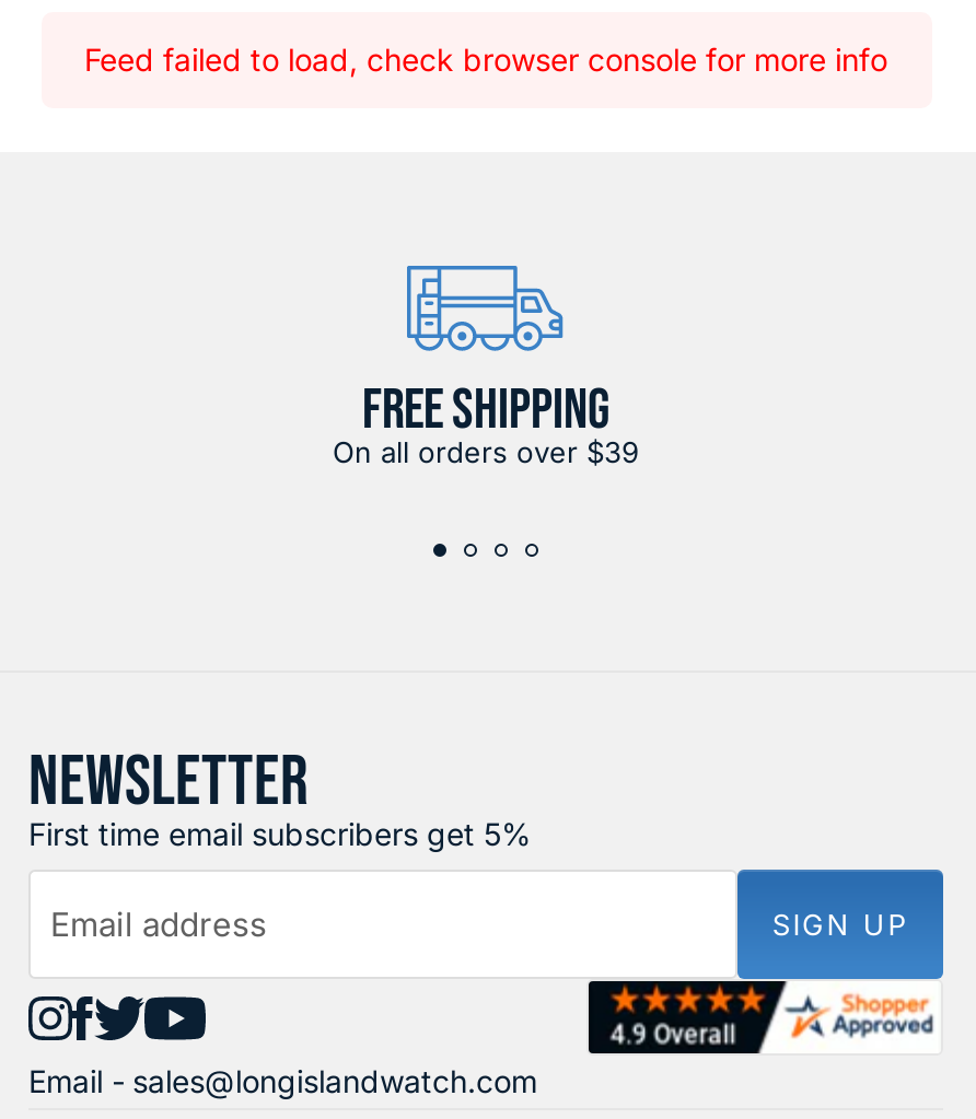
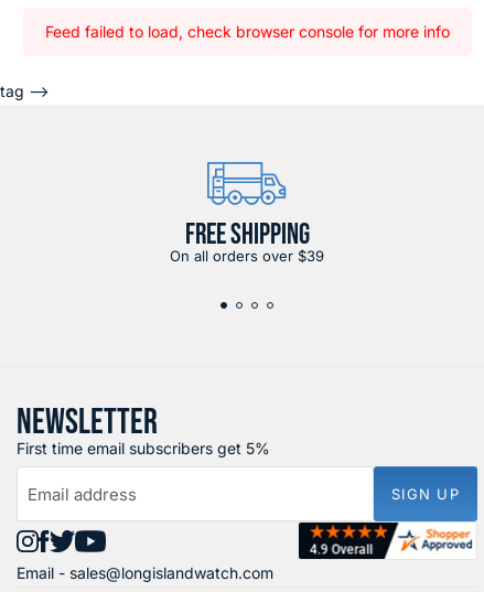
none -> [0,82,50,101] tag -->

